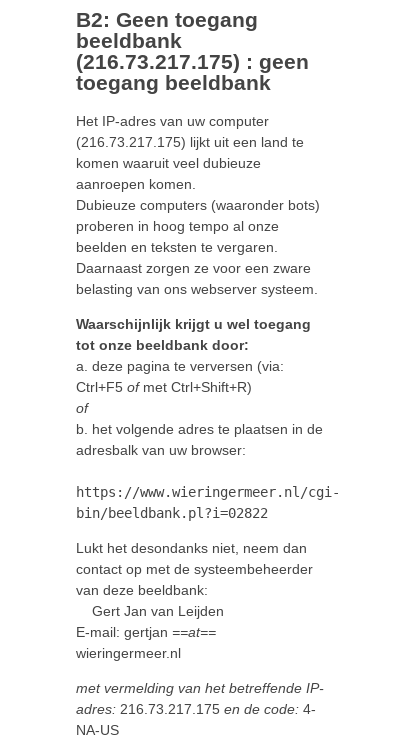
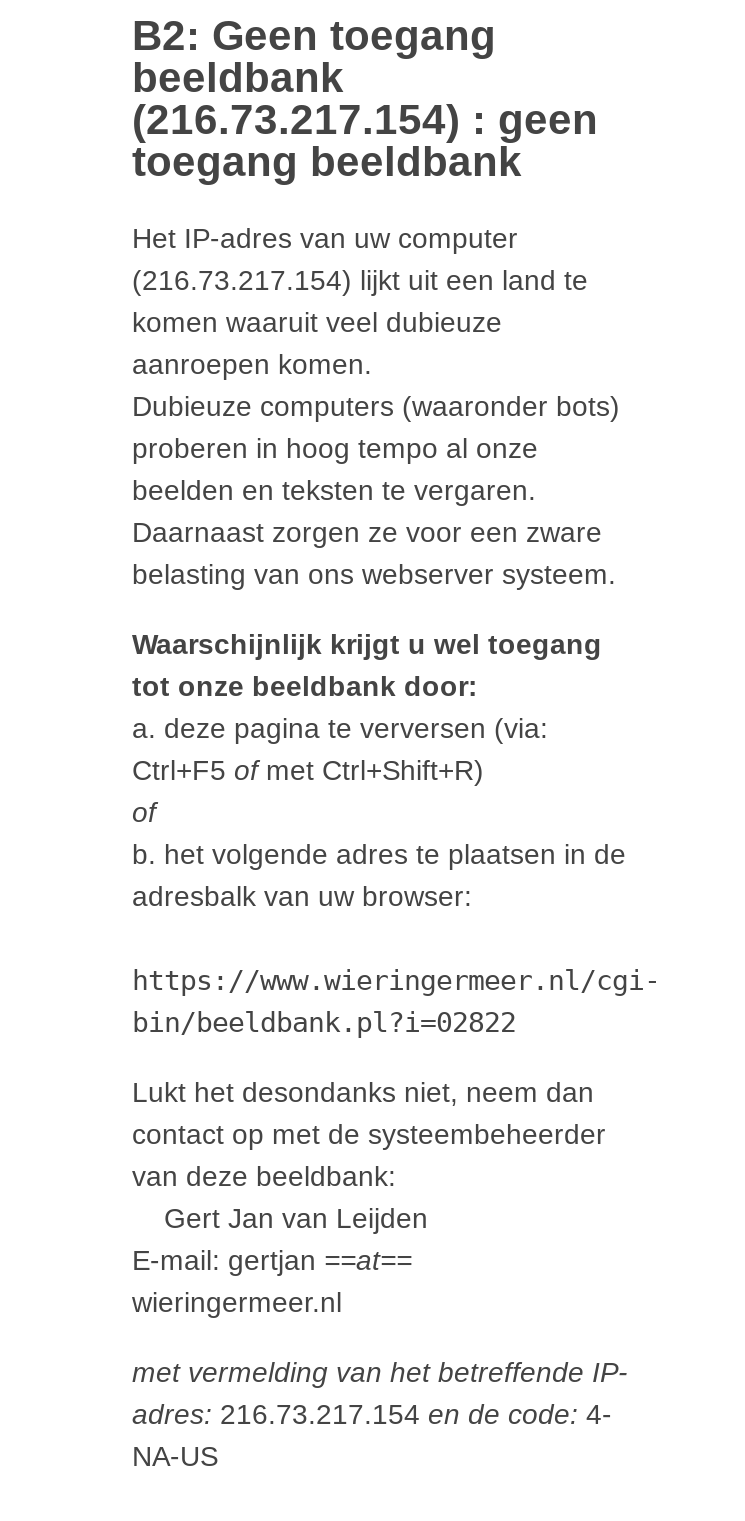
[76,50,309,73] (216.73.217.175) : geen -> [132,97,598,143] (216.73.217.154) : geen
[76,134,304,150] (216.73.217.175) lijkt uit een land te -> [132,264,588,296] (216.73.217.154) lijkt uit een land te
[76,701,316,717] adres: 216.73.217.175 en de code: 4- -> [132,1398,612,1430] adres: 216.73.217.154 en de code: 4-

